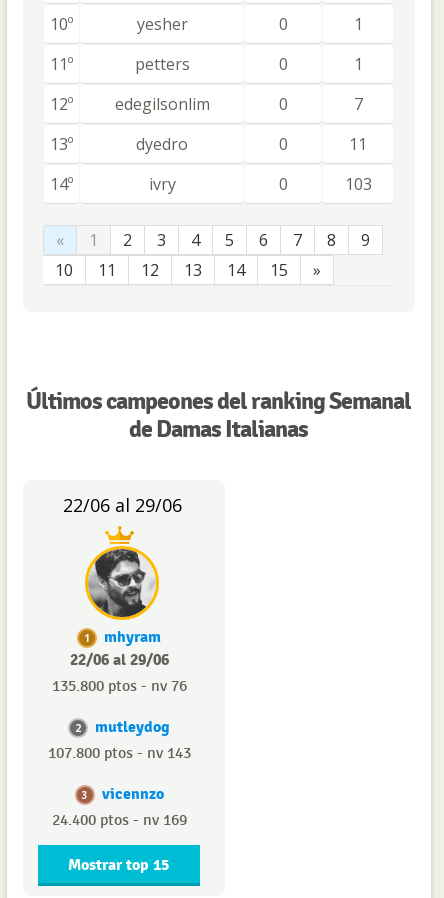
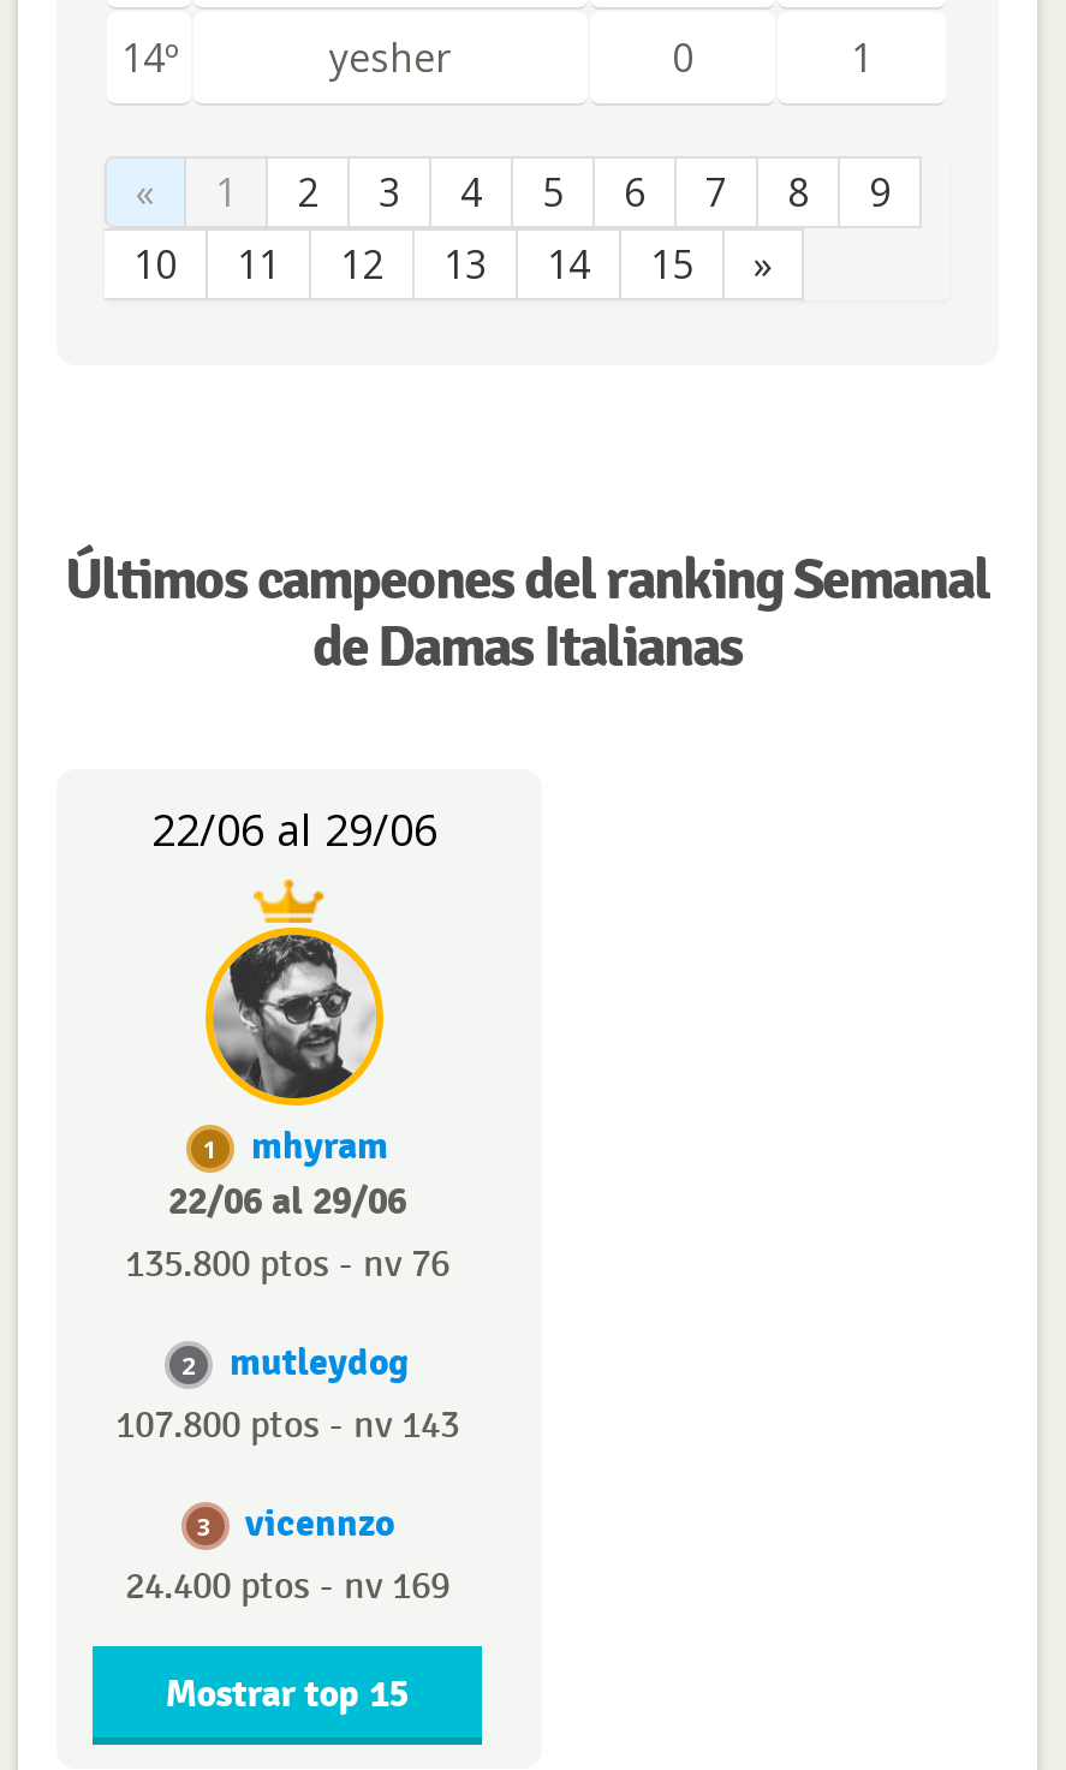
[50,13,73,35] 10º -> [121,31,177,84] 14º
[50,53,371,195] 11º | petters | 0 | 1 | 12º | edegilsonlim | 0 | 7 | 13º | dyedro | 0 | 11 | 14º | ivry | 0 | 103 -> none

